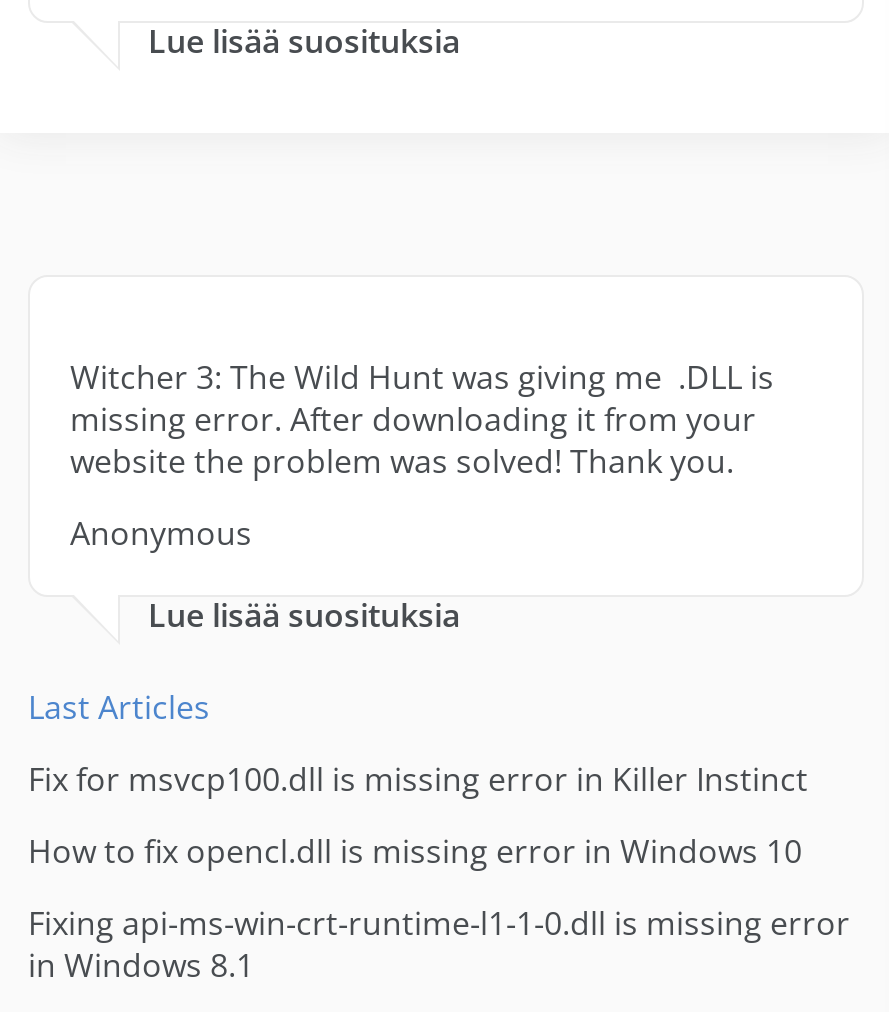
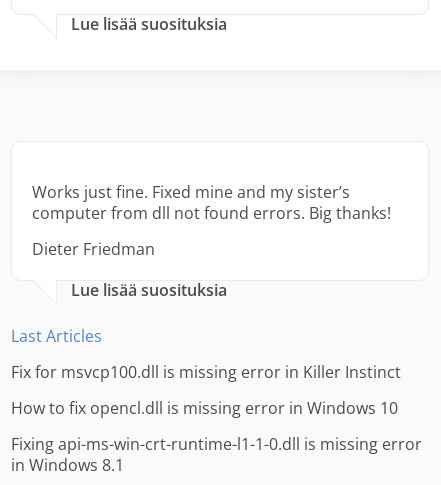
[70,355,774,483] Witcher 3: The Wild Hunt was giving me .DLL is | missing error. After downloading it from your | website the problem was solved! Thank you. -> [32,181,391,224] Works just fine. Fixed mine and my sister’s | computer from dll not found errors. Big thanks!
[70,511,252,555] Anonymous -> [32,238,155,260] Dieter Friedman

